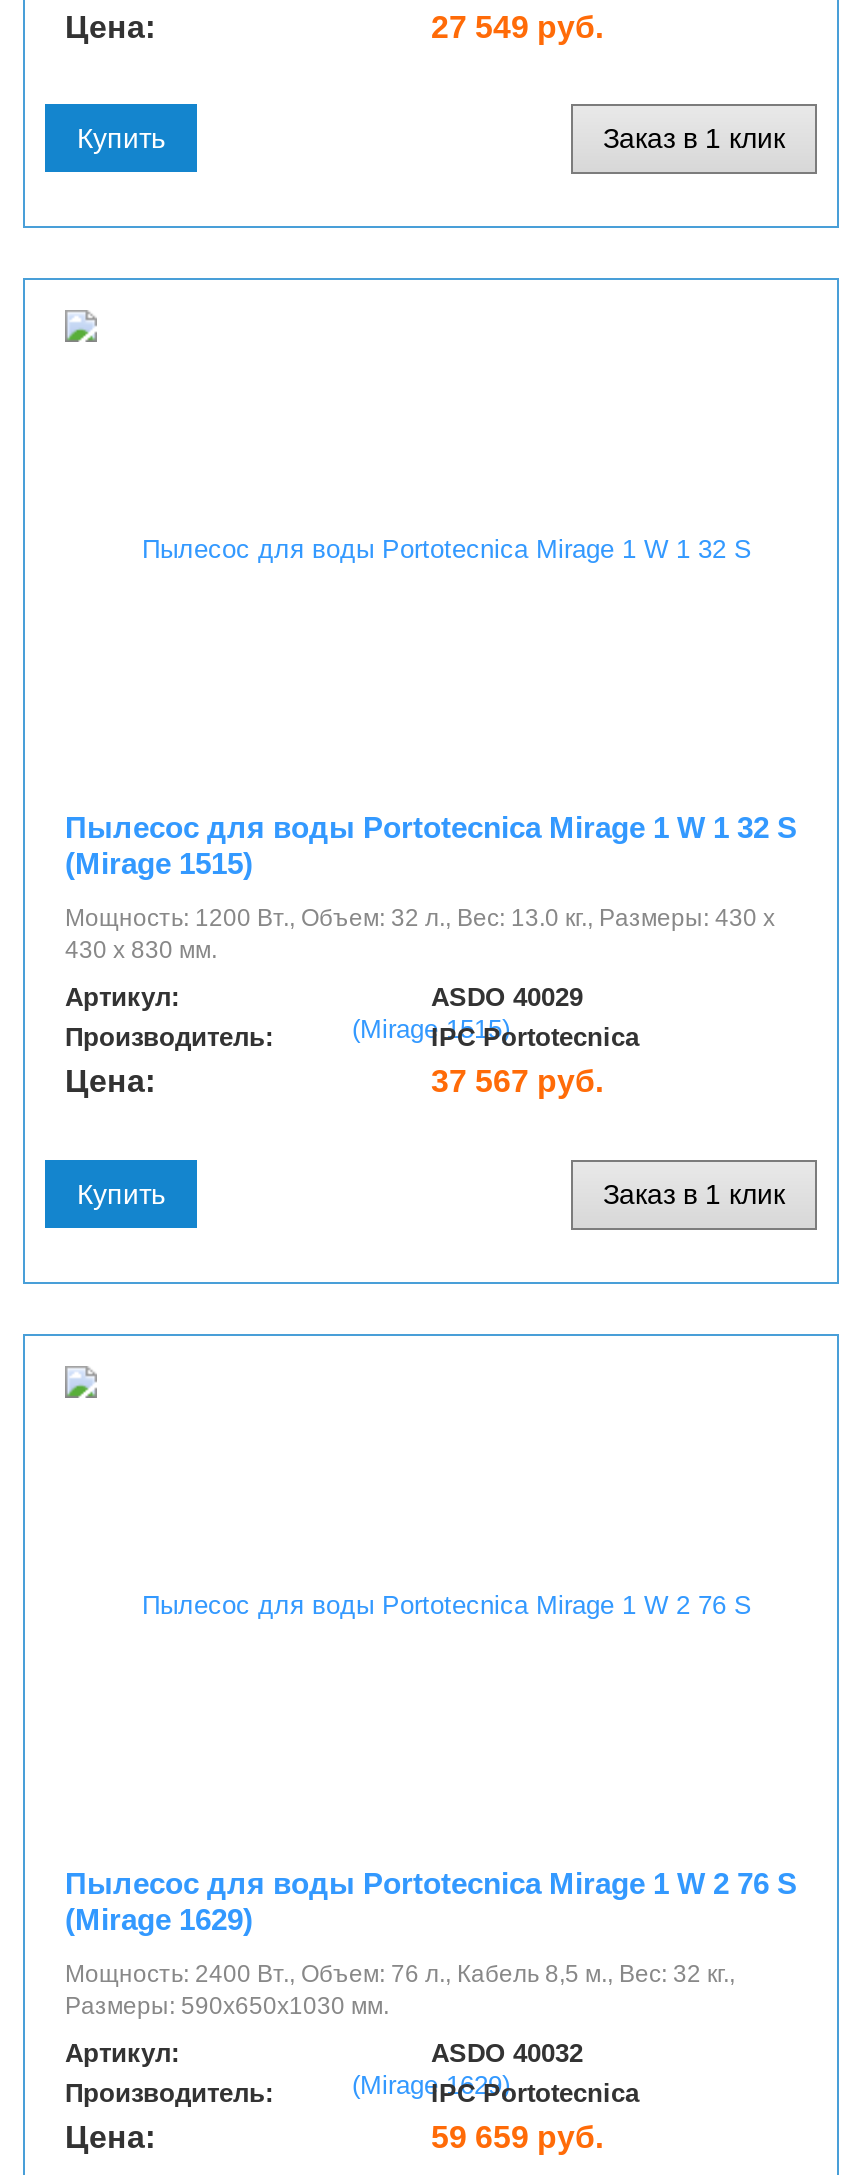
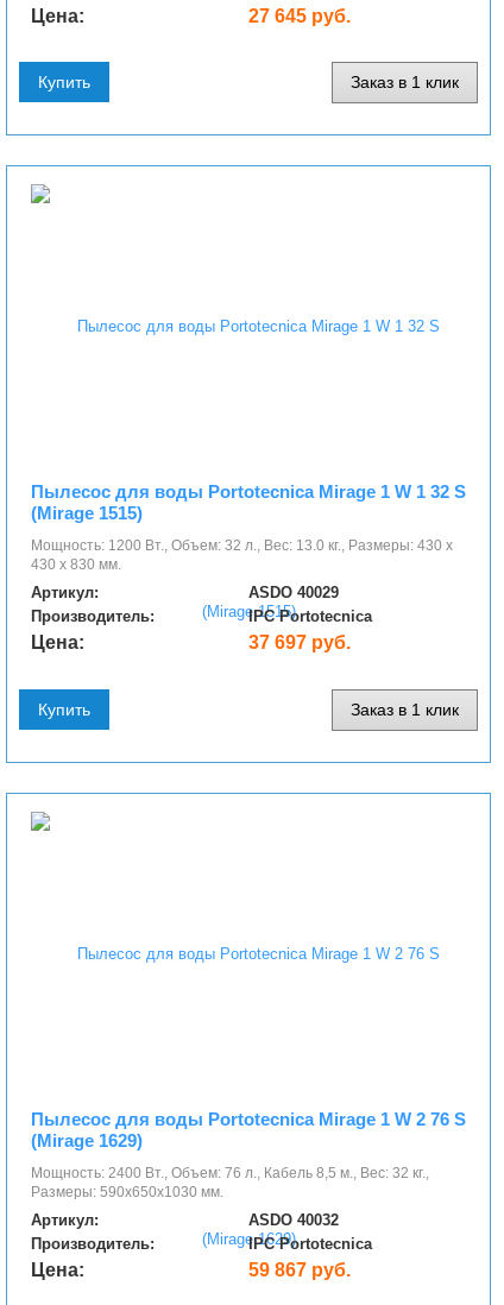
[431,9,603,43] 27 549 руб. -> [248,6,351,26] 27 645 руб.
[431,1065,603,1099] 37 567 руб. -> [248,633,351,653] 37 697 руб.
[431,2120,603,2154] 59 659 руб. -> [248,1260,351,1280] 59 867 руб.

